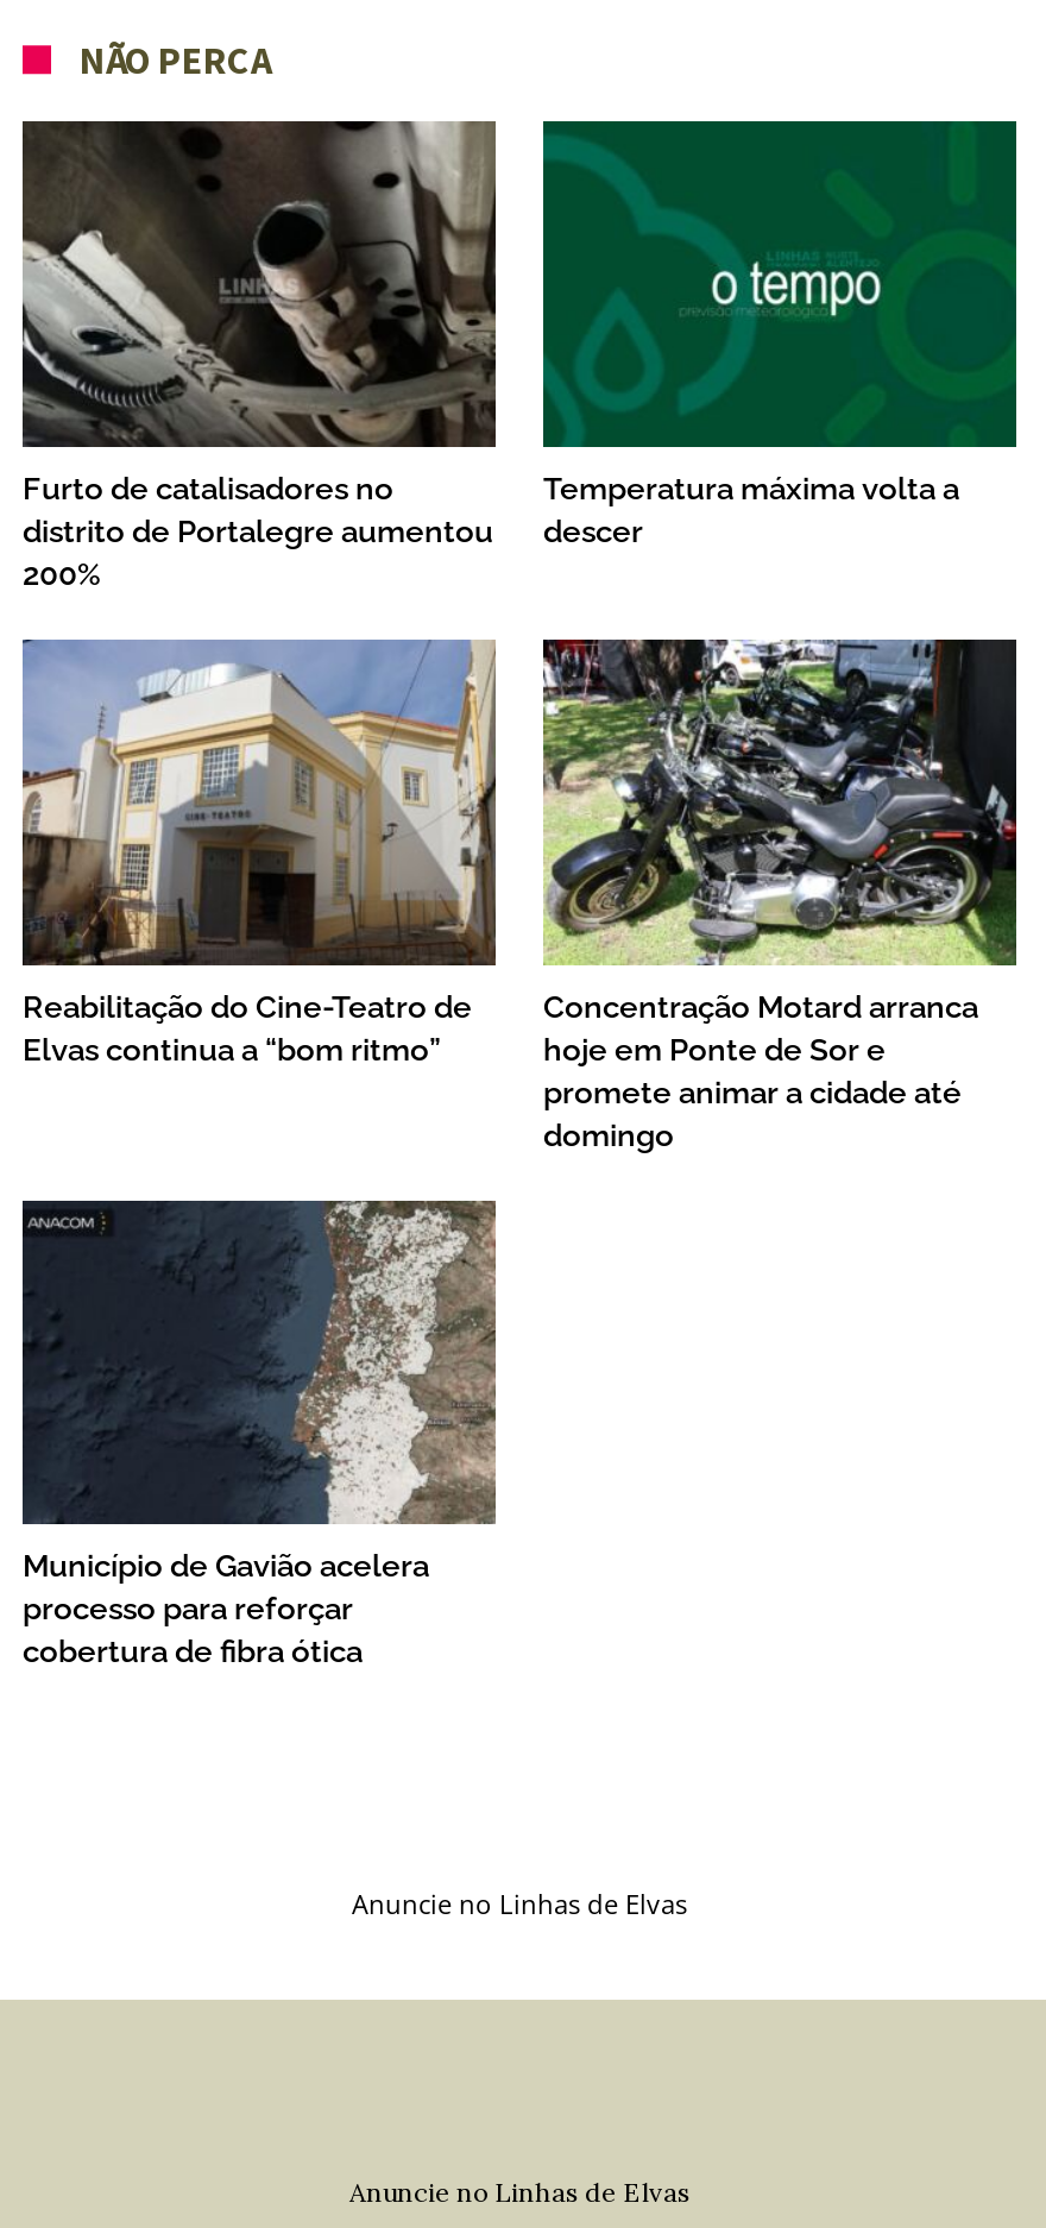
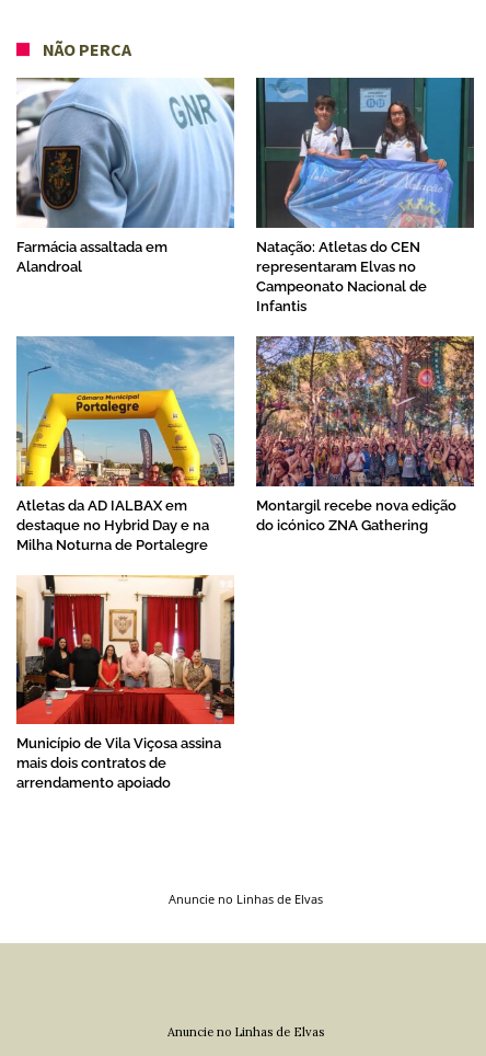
[20,119,498,592] [image] | Furto de catalisadores no | distrito de Portalegre aumentou | 200% -> [16,77,235,275] [image] | Farmácia assaltada em | Alandroal
[543,119,1016,549] [image] | Temperatura máxima volta a | descer -> [256,77,474,314] [image] | Natação: Atletas do CEN | representaram Elvas no | Campeonato Nacional de | Infantis
[20,637,498,1067] [image] | Reabilitação do Cine-Teatro de | Elvas continua a “bom ritmo” -> [15,317,235,553] [image] | Atletas da AD IALBAX em | destaque no Hybrid Day e na | Milha Noturna de Portalegre
[541,637,1019,1152] [image] | Concentração Motard arranca | hoje em Ponte de Sor e | promete animar a cidade até | domingo -> [255,317,475,533] [image] | Montargil recebe nova edição | do icónico ZNA Gathering
[20,1198,498,1670] [image] | Município de Gavião acelera | processo para reforçar | cobertura de fibra ótica -> [15,574,235,791] [image] | Município de Vila Viçosa assina | mais dois contratos de | arrendamento apoiado

